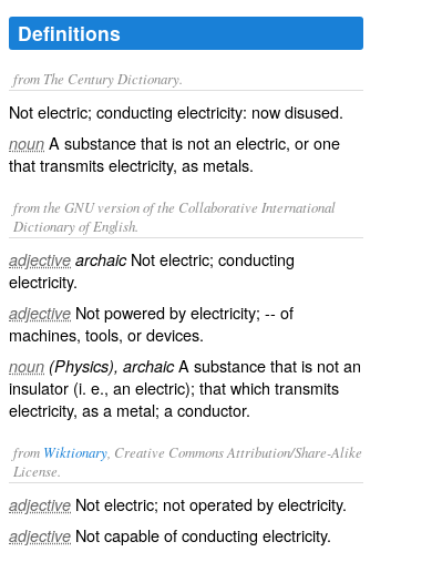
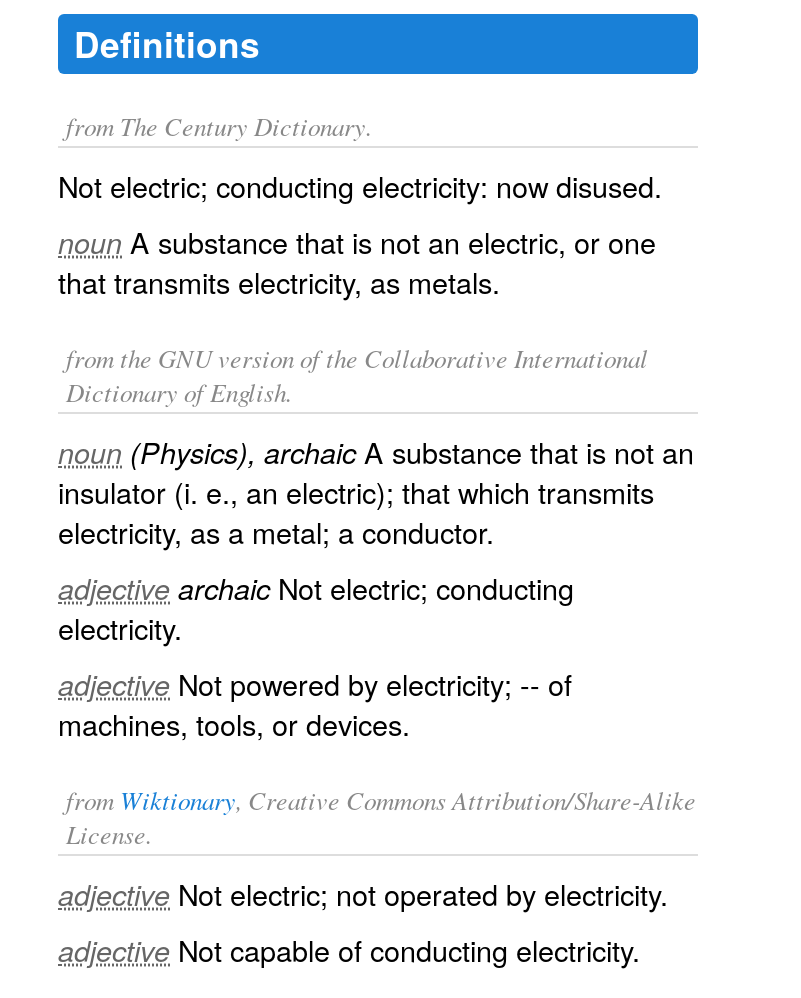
moved [9,247,295,346] -> [58,566,574,744]: adjective archaic Not electric; conducting | electricity. | adjective Not powered by electricity; -- of | machines, tools, or devices.
moved [9,354,361,421] -> [58,430,694,552]: noun (Physics), archaic A substance that is not an | insulator (i. e., an electric); that which transmits | electricity, as a metal; a conductor.

